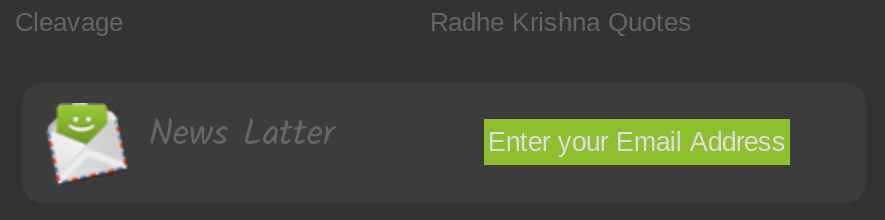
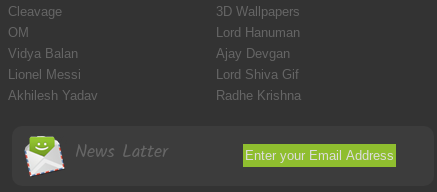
[430,8,692,38] Radhe Krishna Quotes -> [8,4,301,103] 3D Wallpapers | OM | Lord Hanuman | Vidya Balan | Ajay Devgan | Lionel Messi | Lord Shiva Gif | Akhilesh Yadav | Radhe Krishna

